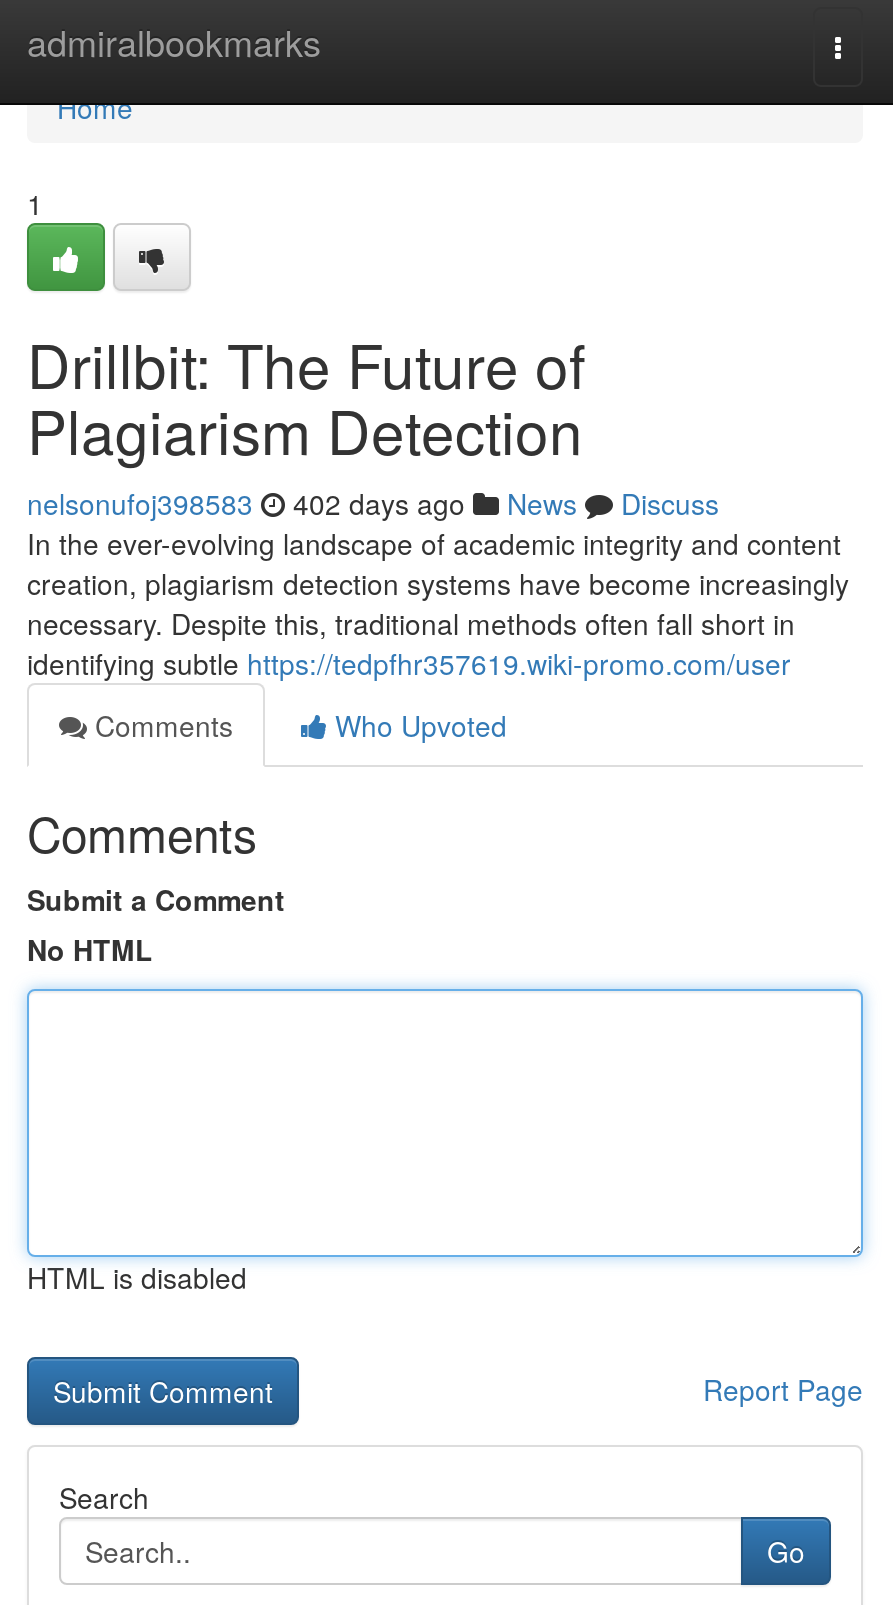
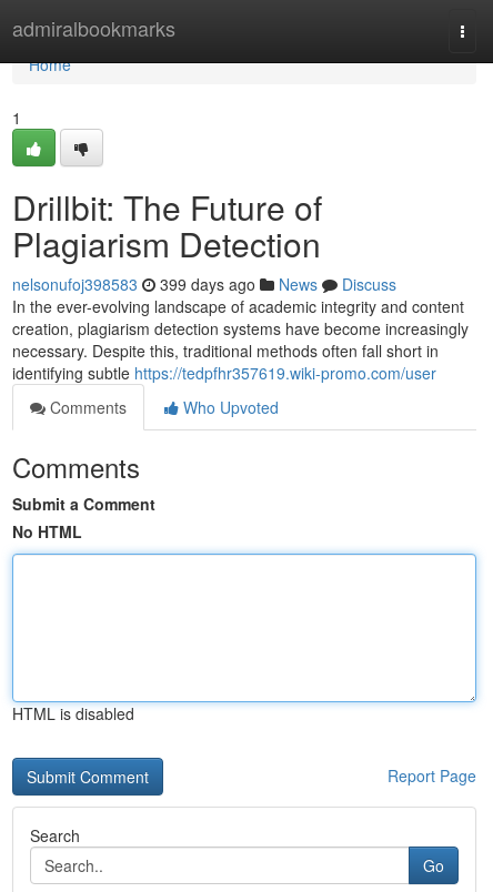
[27,483,719,523] nelsonufoj398583 402 days ago News Discuss -> [12,273,396,295] nelsonufoj398583 399 days ago News Discuss

